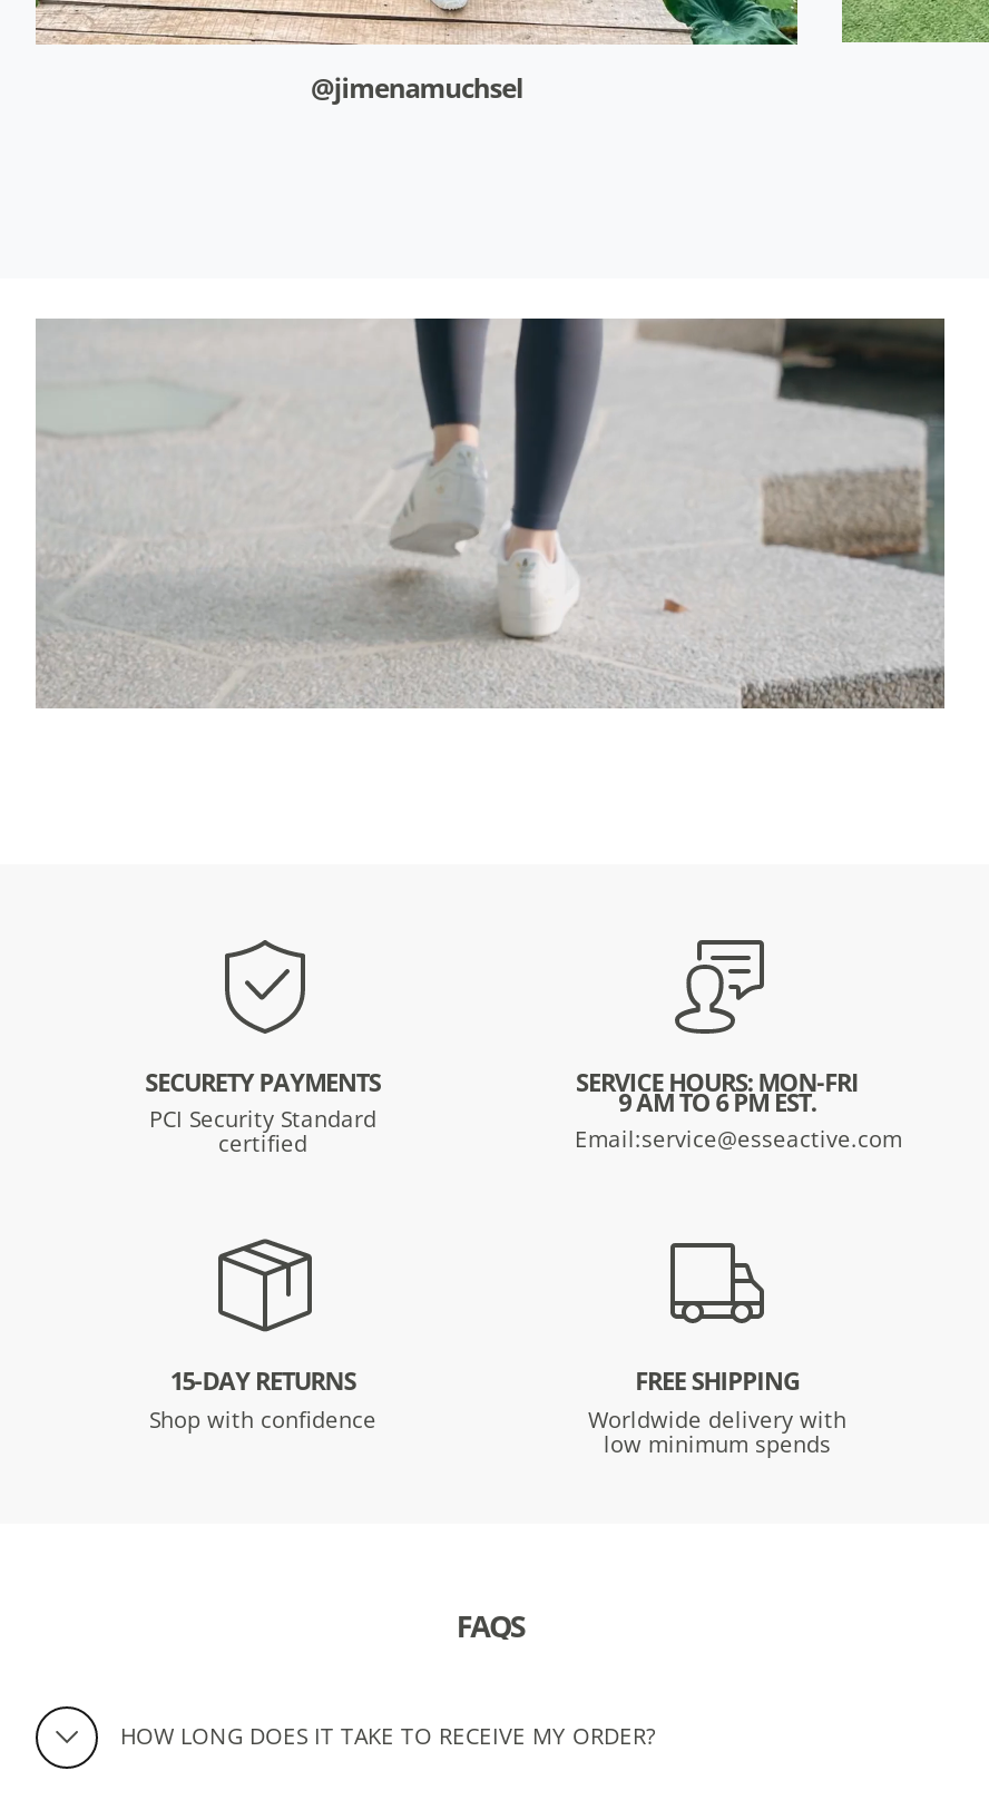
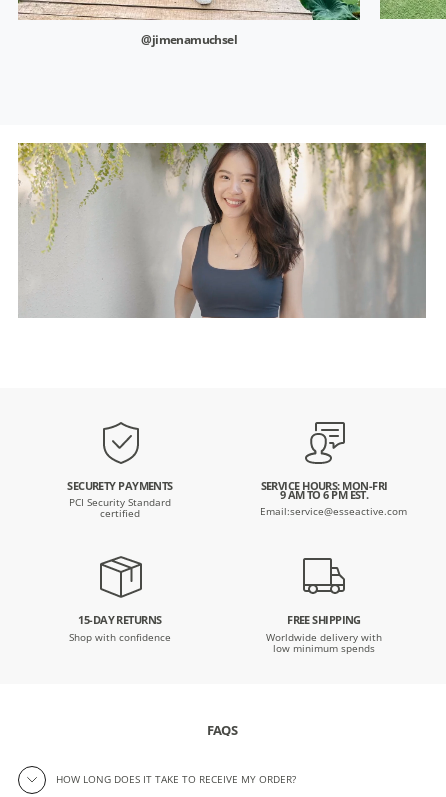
[36,316,944,708] [image] -> [17,142,426,318] [image]

